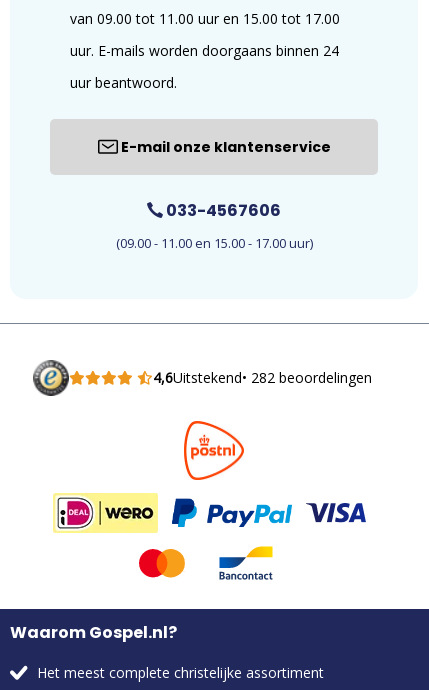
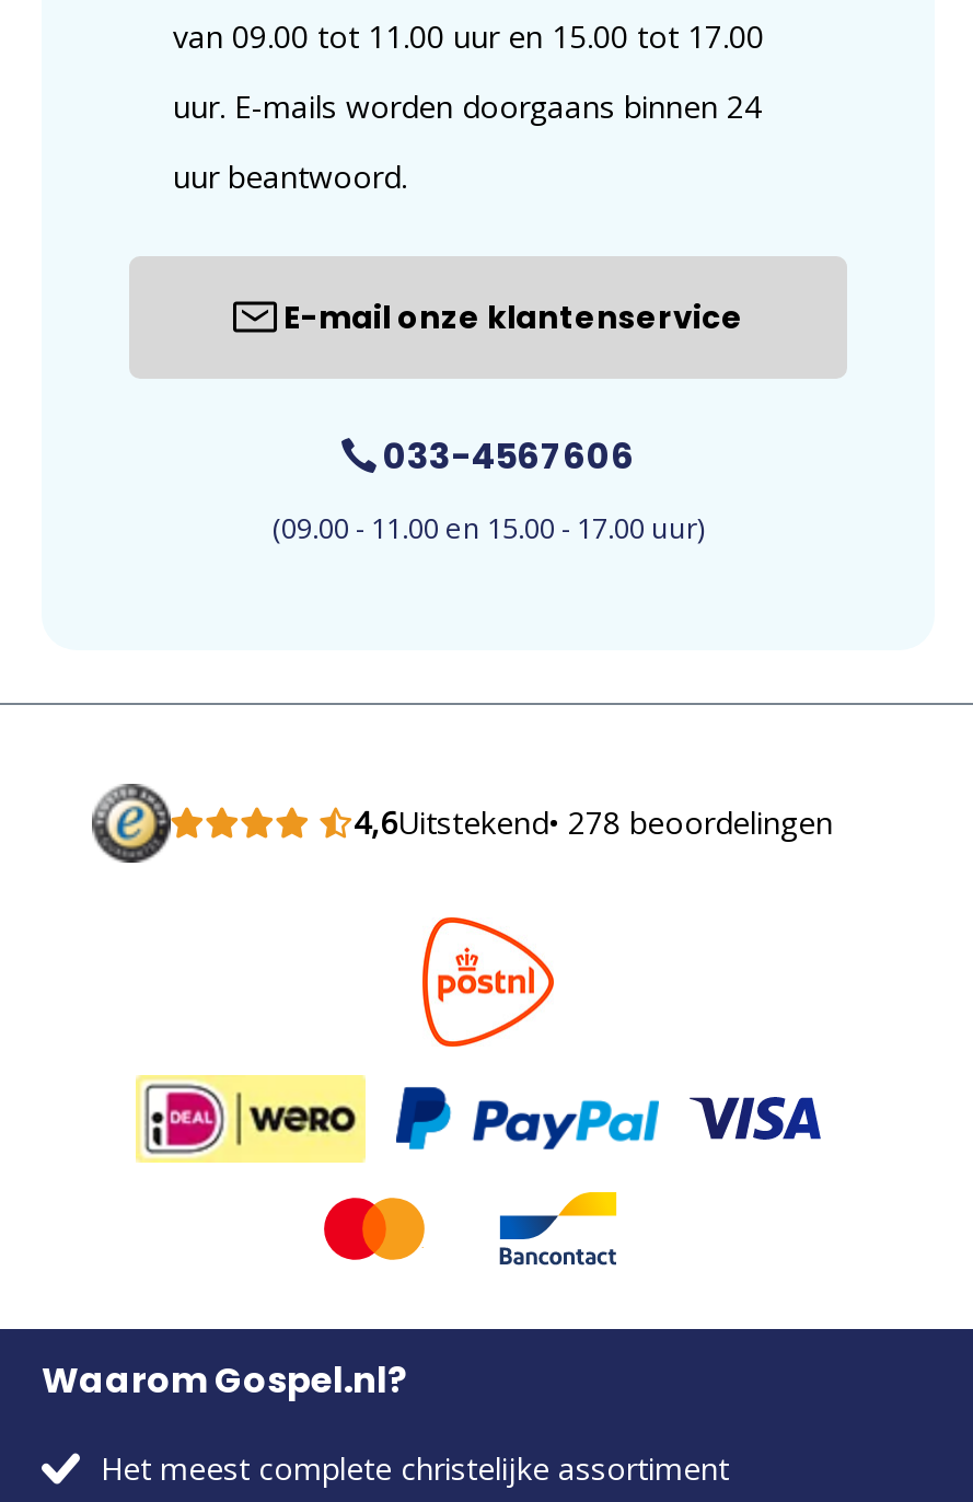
[152,368,371,387] 4,6Uitstekend • 282 beoordelingen -> [354,802,833,843] 4,6Uitstekend • 278 beoordelingen

